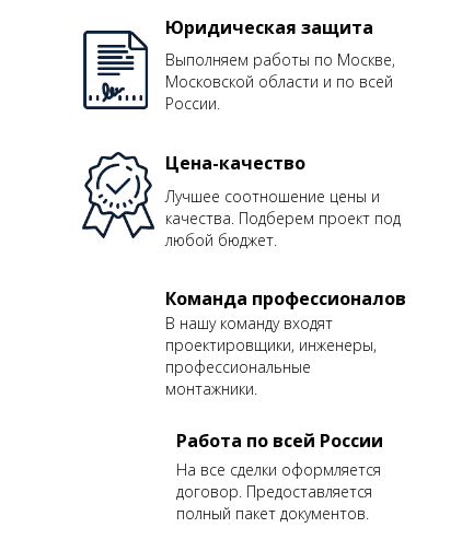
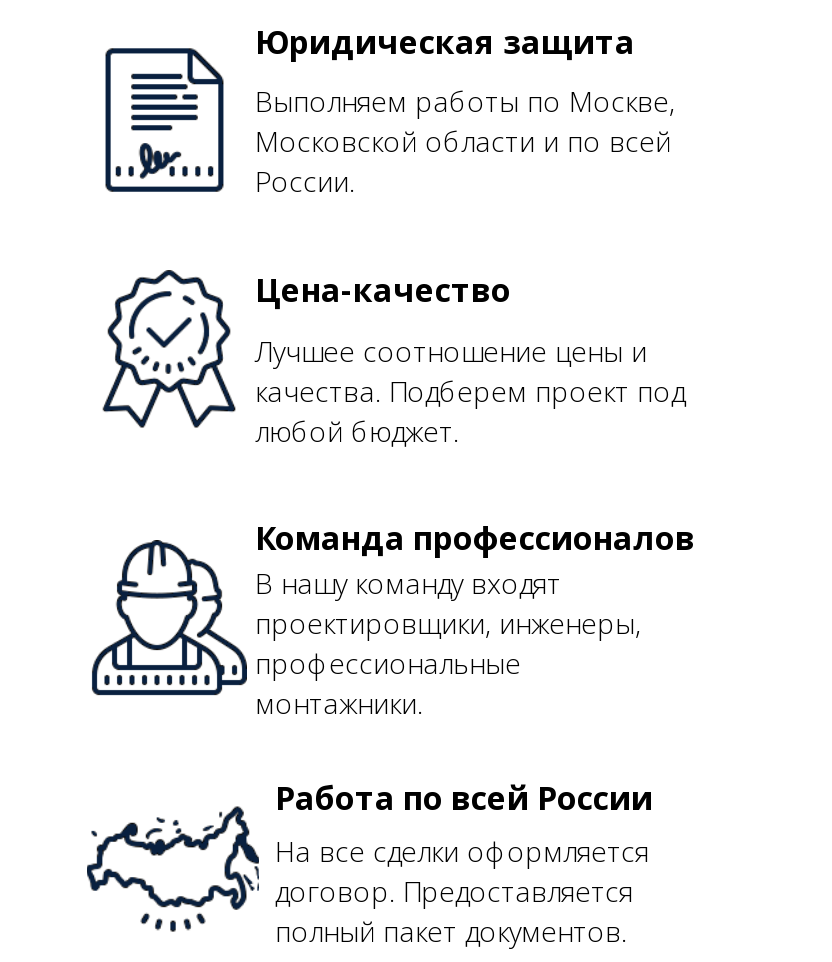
none -> [89,538,249,698] [image]
none -> [85,804,261,934] [image]

